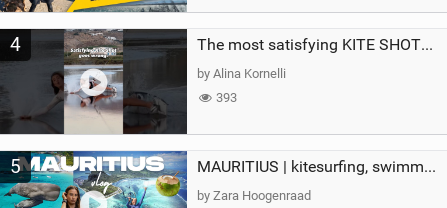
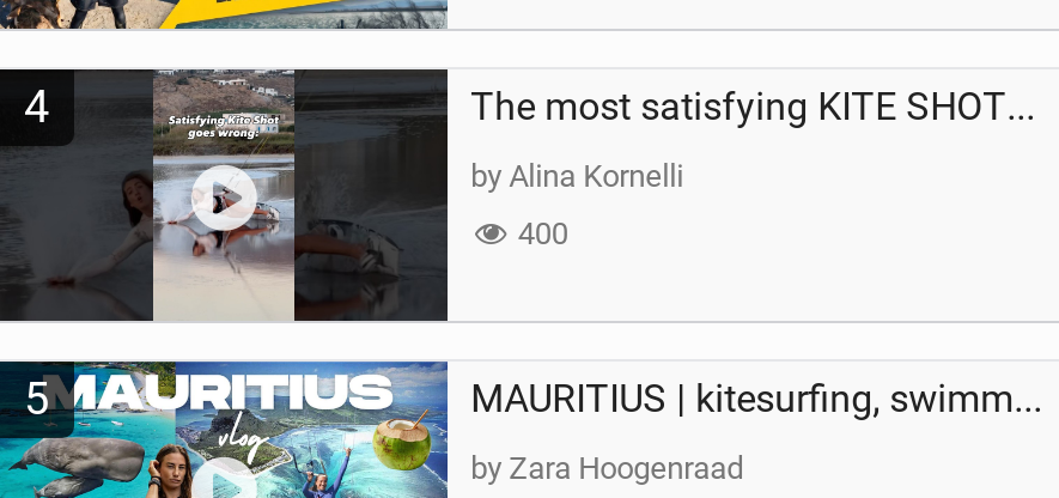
[213,90,237,105] 393 -> [511,215,568,251] 400

